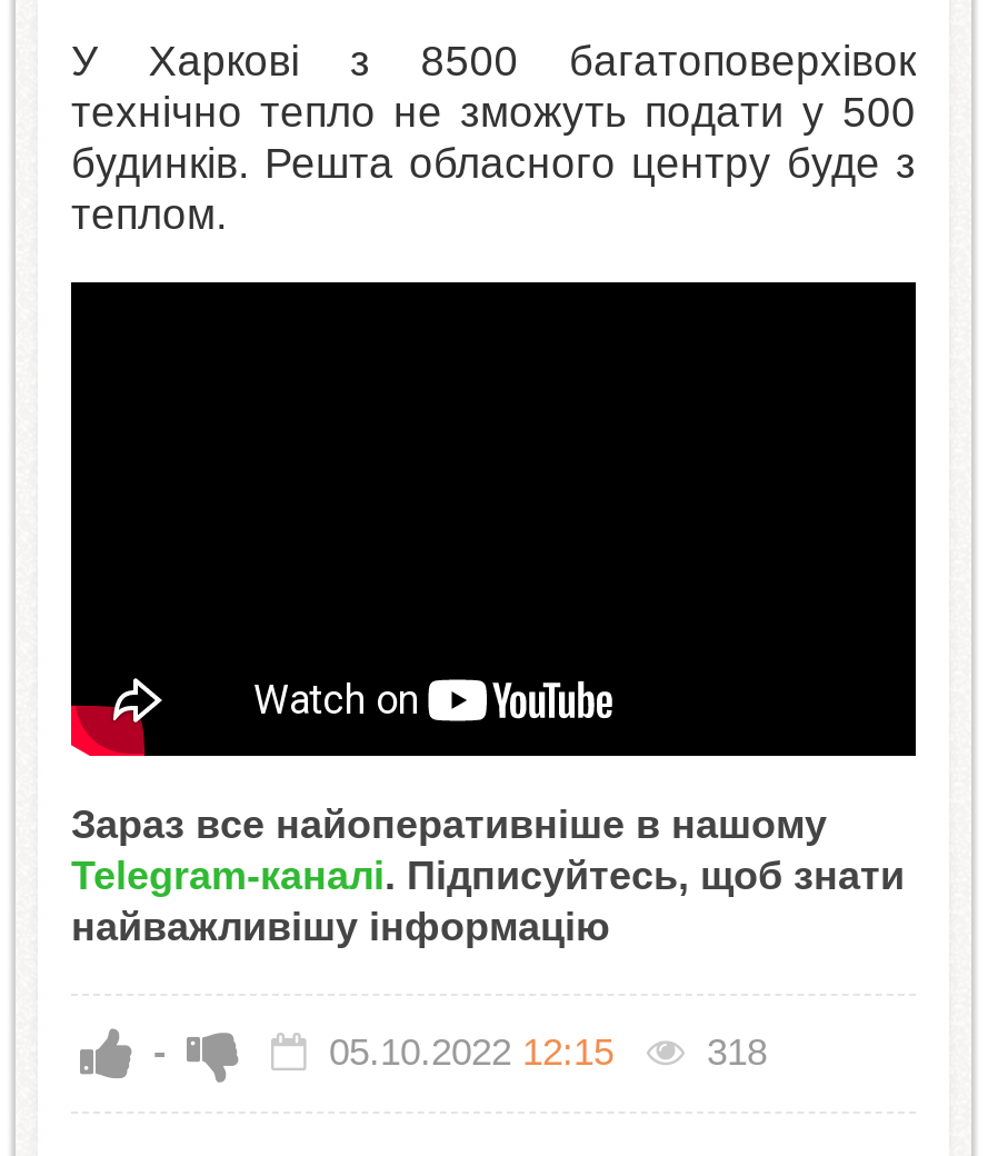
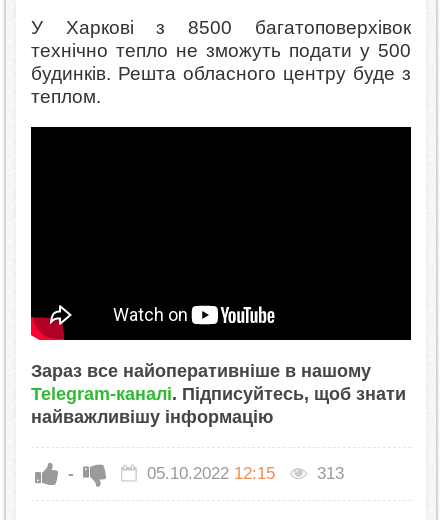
[329,1033,767,1075] 05.10.2022 12:15 318 -> [147,464,344,483] 05.10.2022 12:15 313

